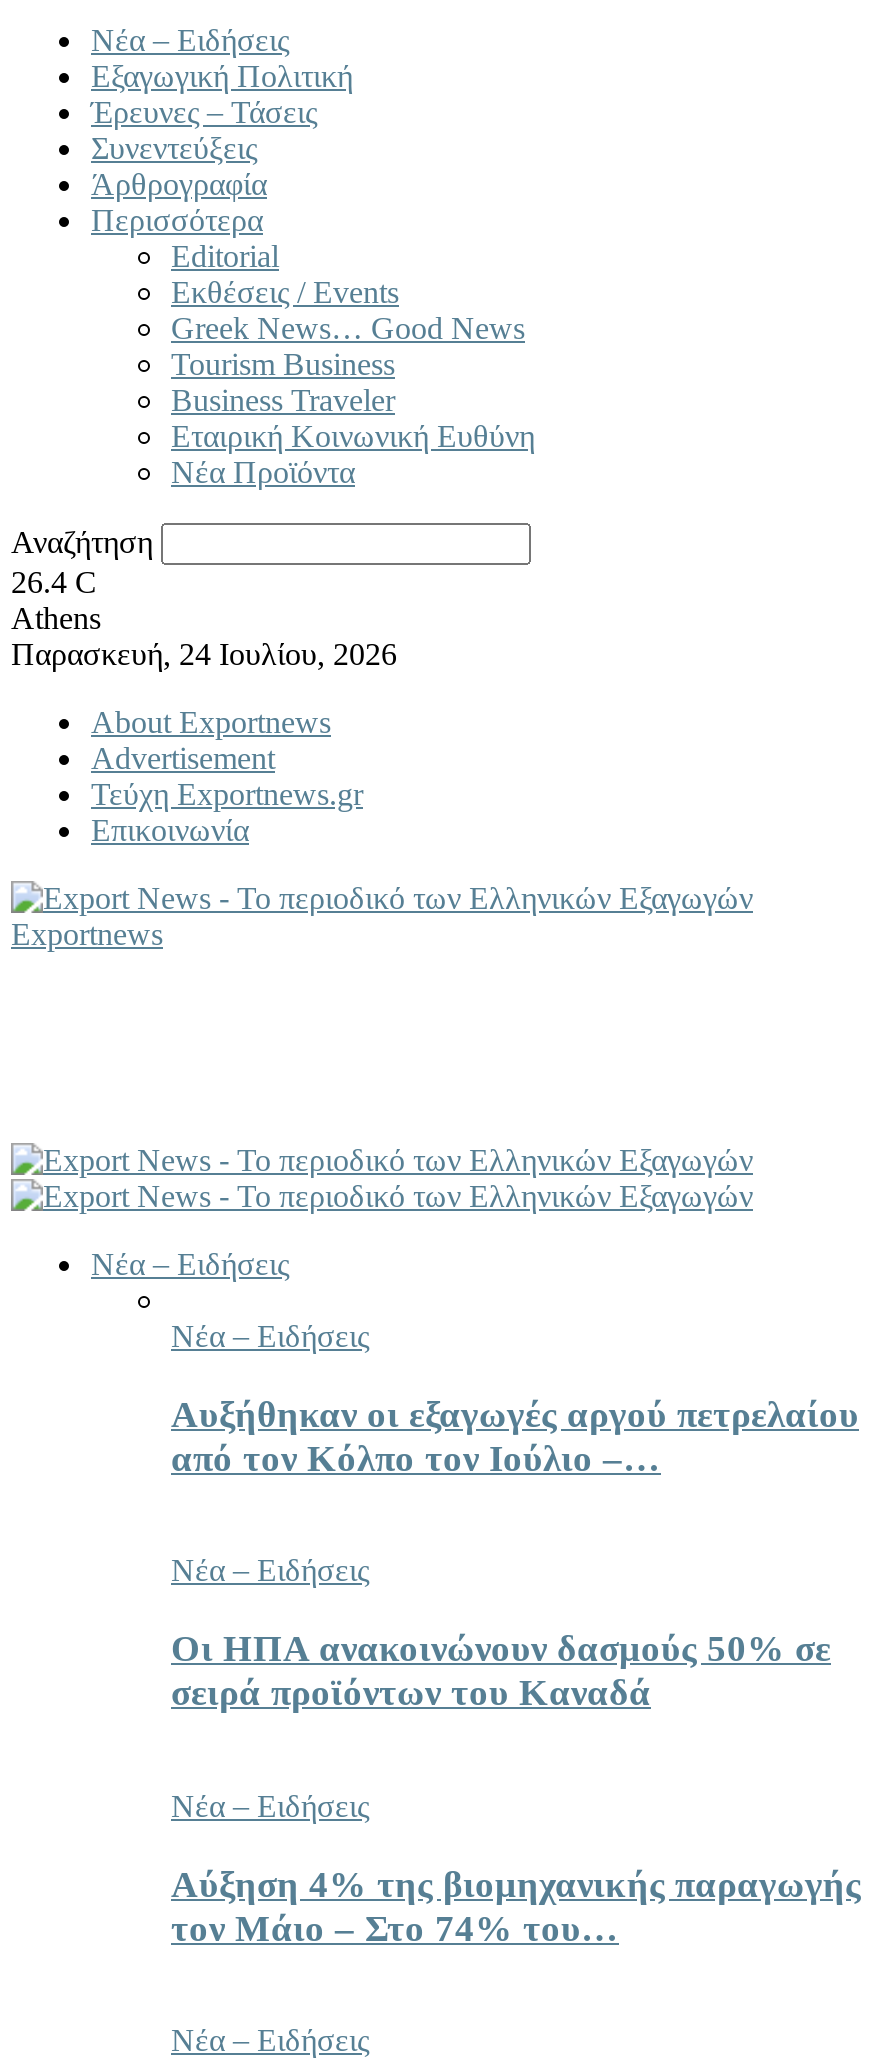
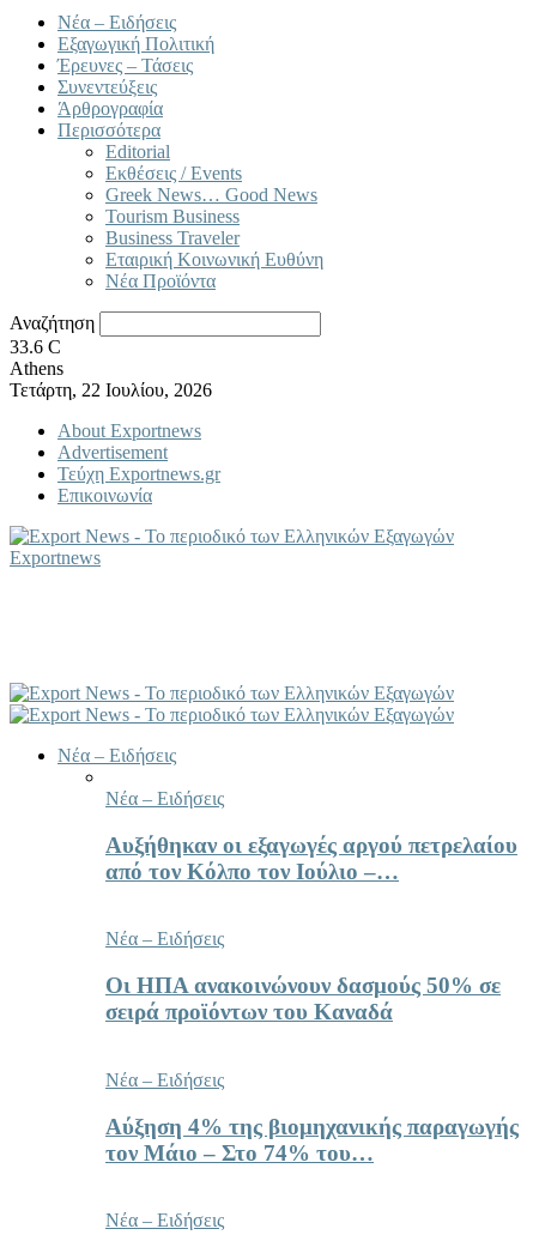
[11,565,97,599] 26.4 C -> [10,337,61,357] 33.6 C
[11,637,397,671] Παρασκευή, 24 Ιουλίου, 2026 -> [10,380,212,400] Τετάρτη, 22 Ιουλίου, 2026

